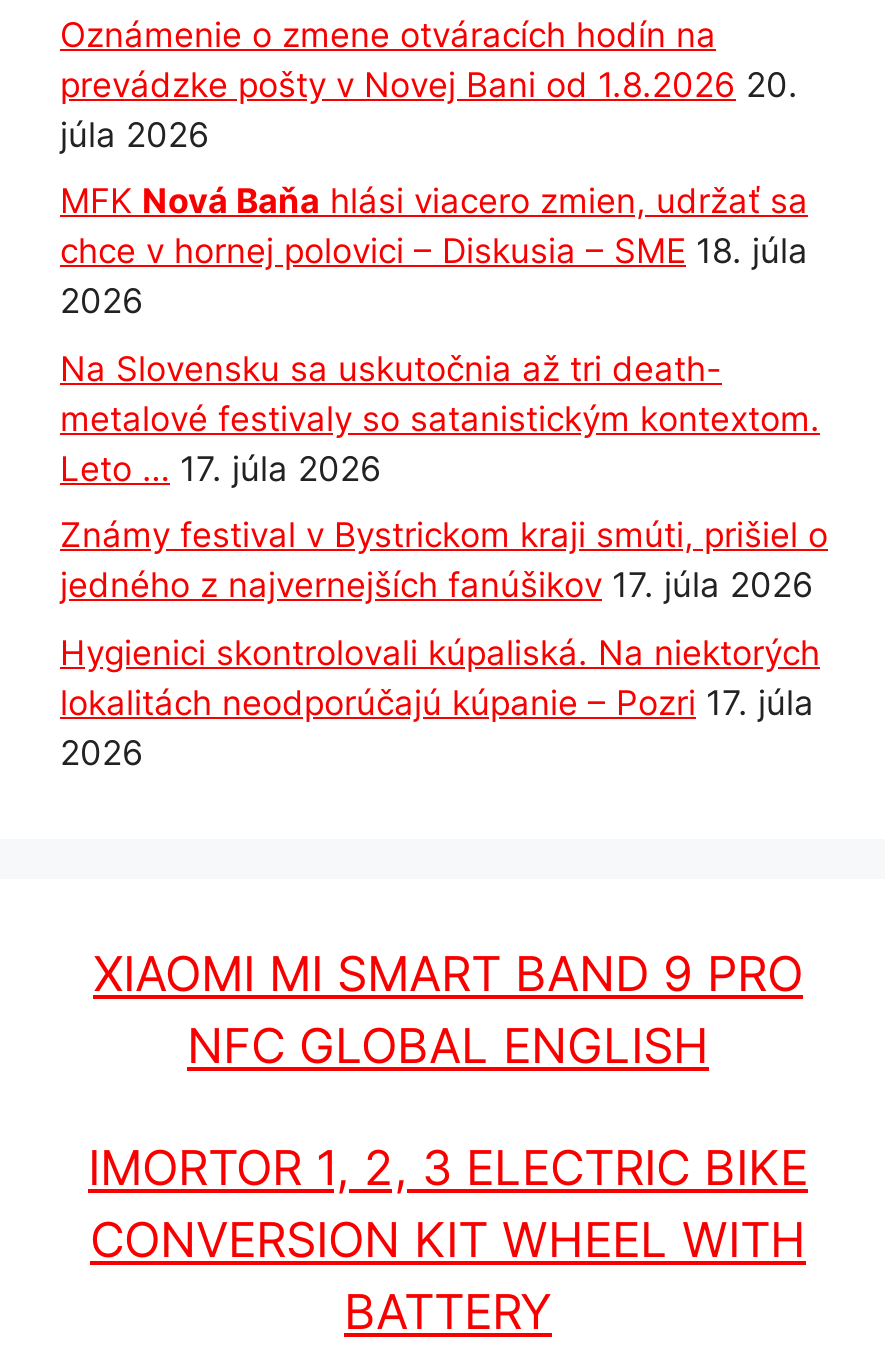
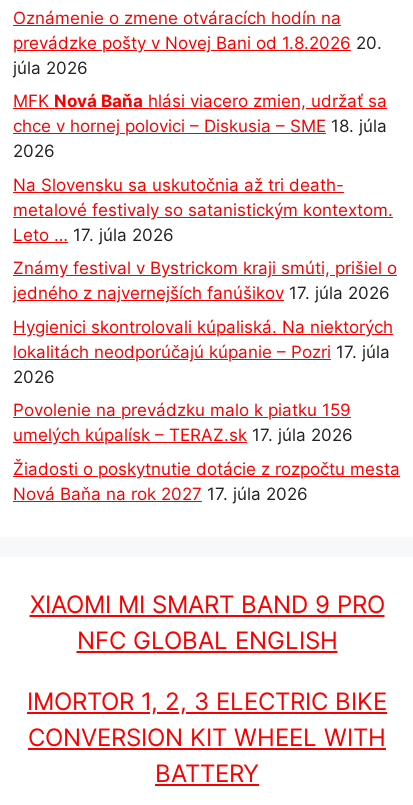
none -> [13,400,400,504] Povolenie na prevádzku malo k piatku 159 | umelých kúpalísk – TERAZ.sk 17. júla 2026 | Žiadosti o poskytnutie dotácie z rozpočtu mesta | Nová Baňa na rok 2027 17. júla 2026

